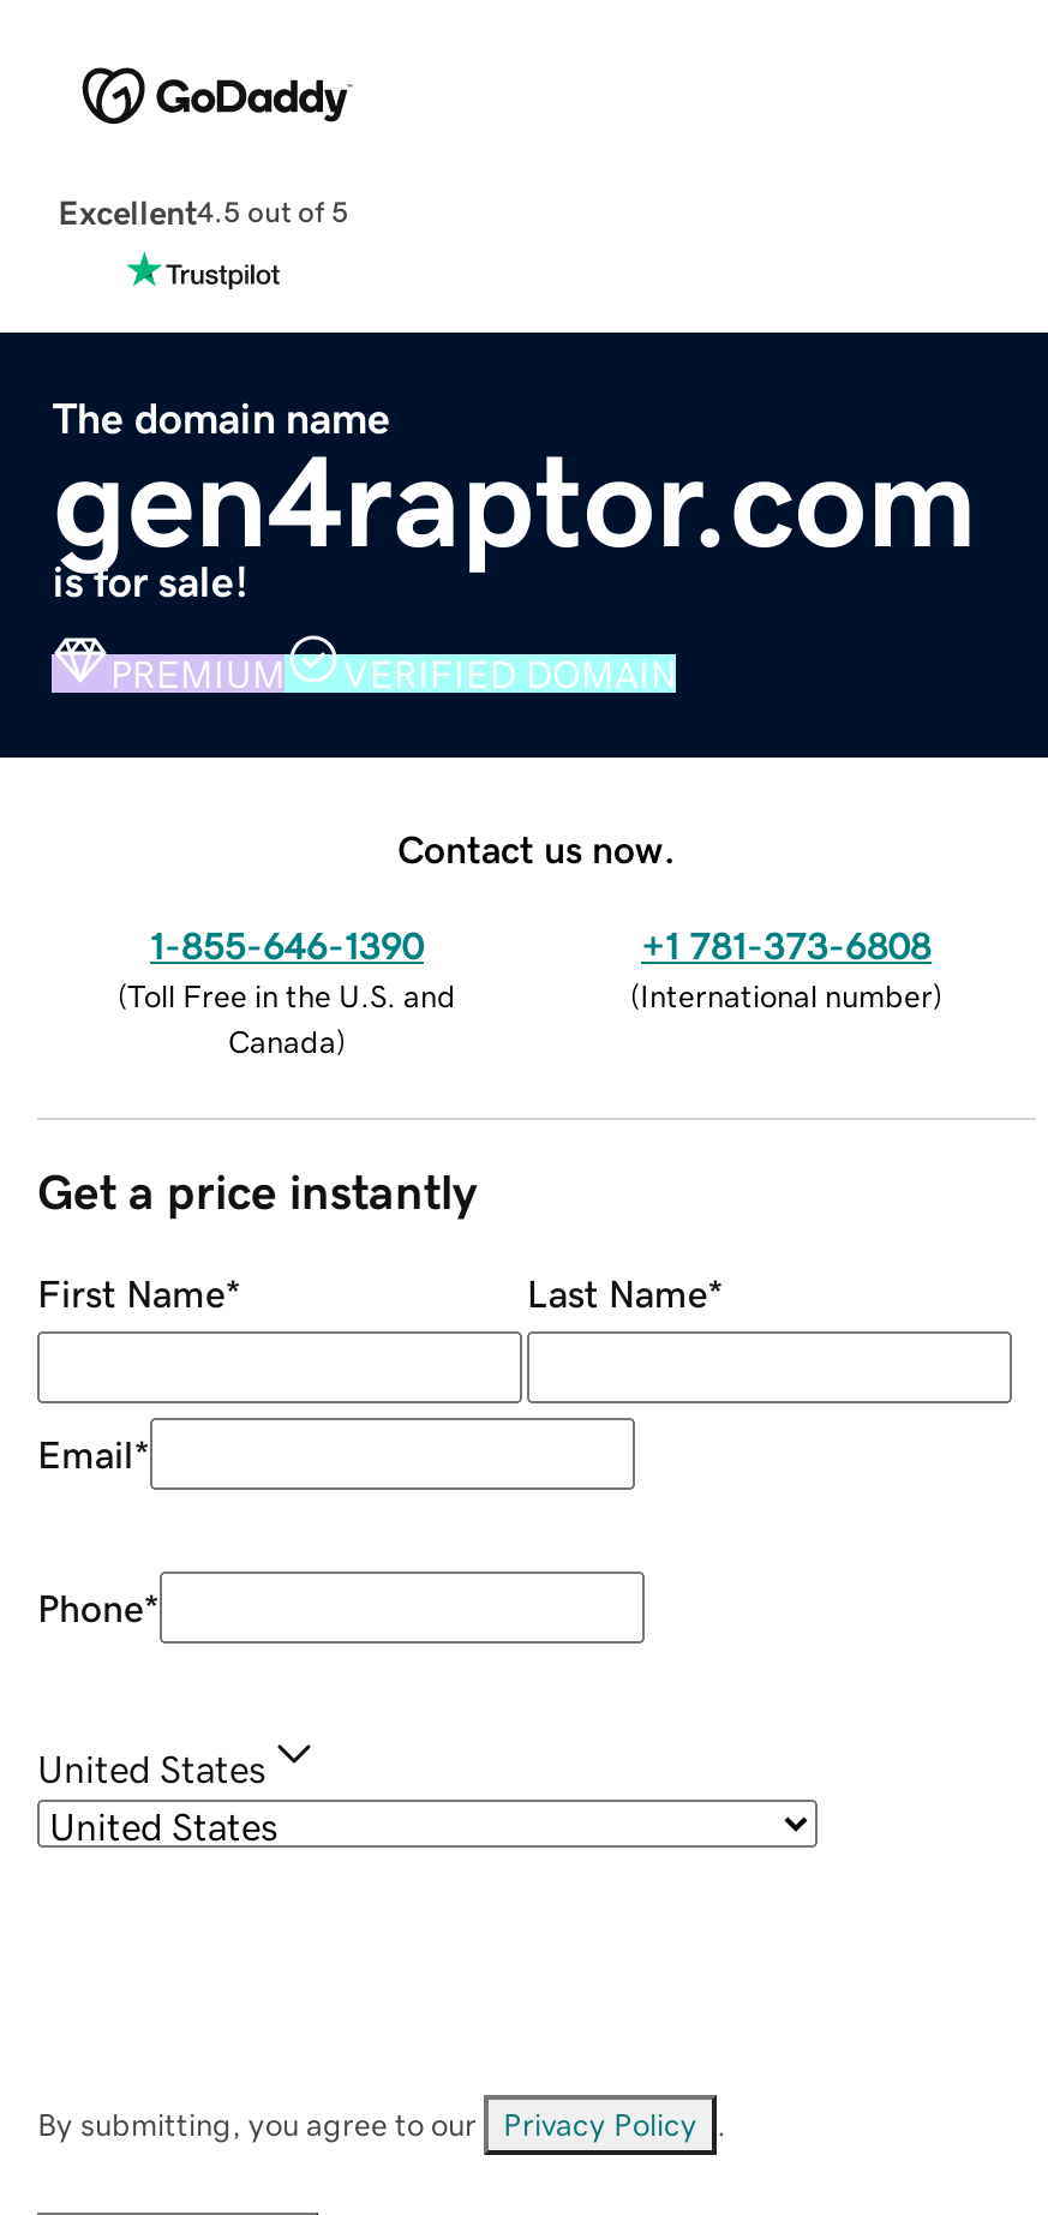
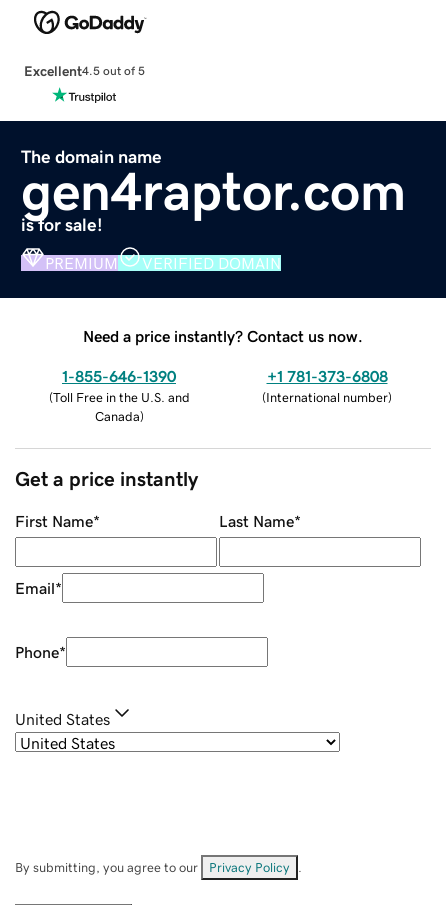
[397,829,676,867] Contact us now. -> [83,328,363,344] Need a price instantly? Contact us now.

